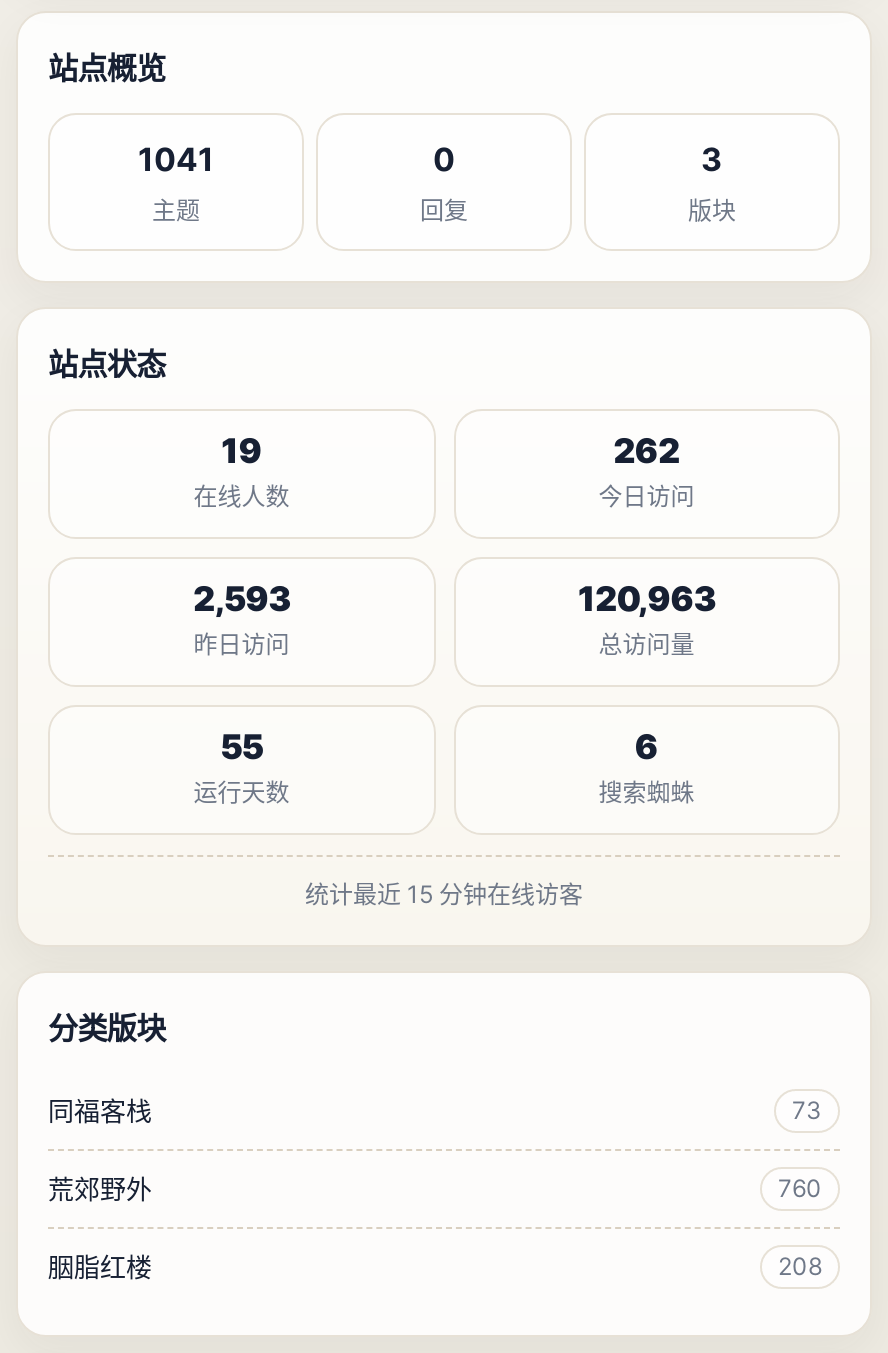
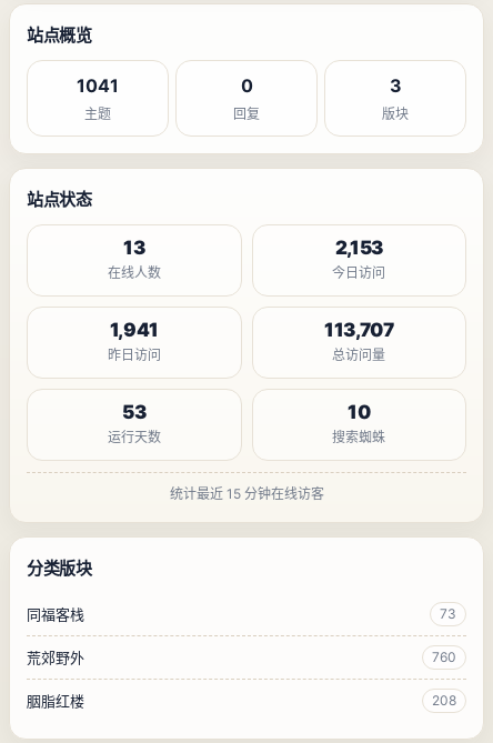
[221,431,262,471] 19 -> [123,237,145,259] 13
[614,431,679,471] 262 -> [335,237,383,259] 2,153
[193,579,290,619] 2,593 -> [109,319,159,341] 1,941
[578,579,715,619] 120,963 -> [324,319,394,341] 113,707
[220,727,263,767] 55 -> [122,401,146,423] 53
[635,727,658,767] 6 -> [348,401,370,423] 10

